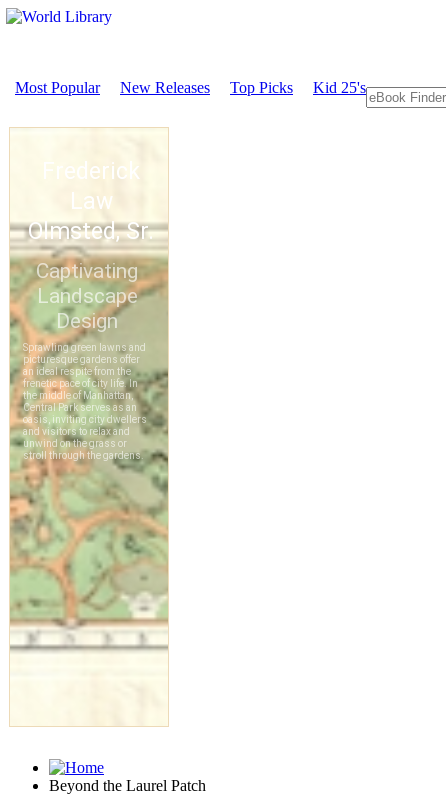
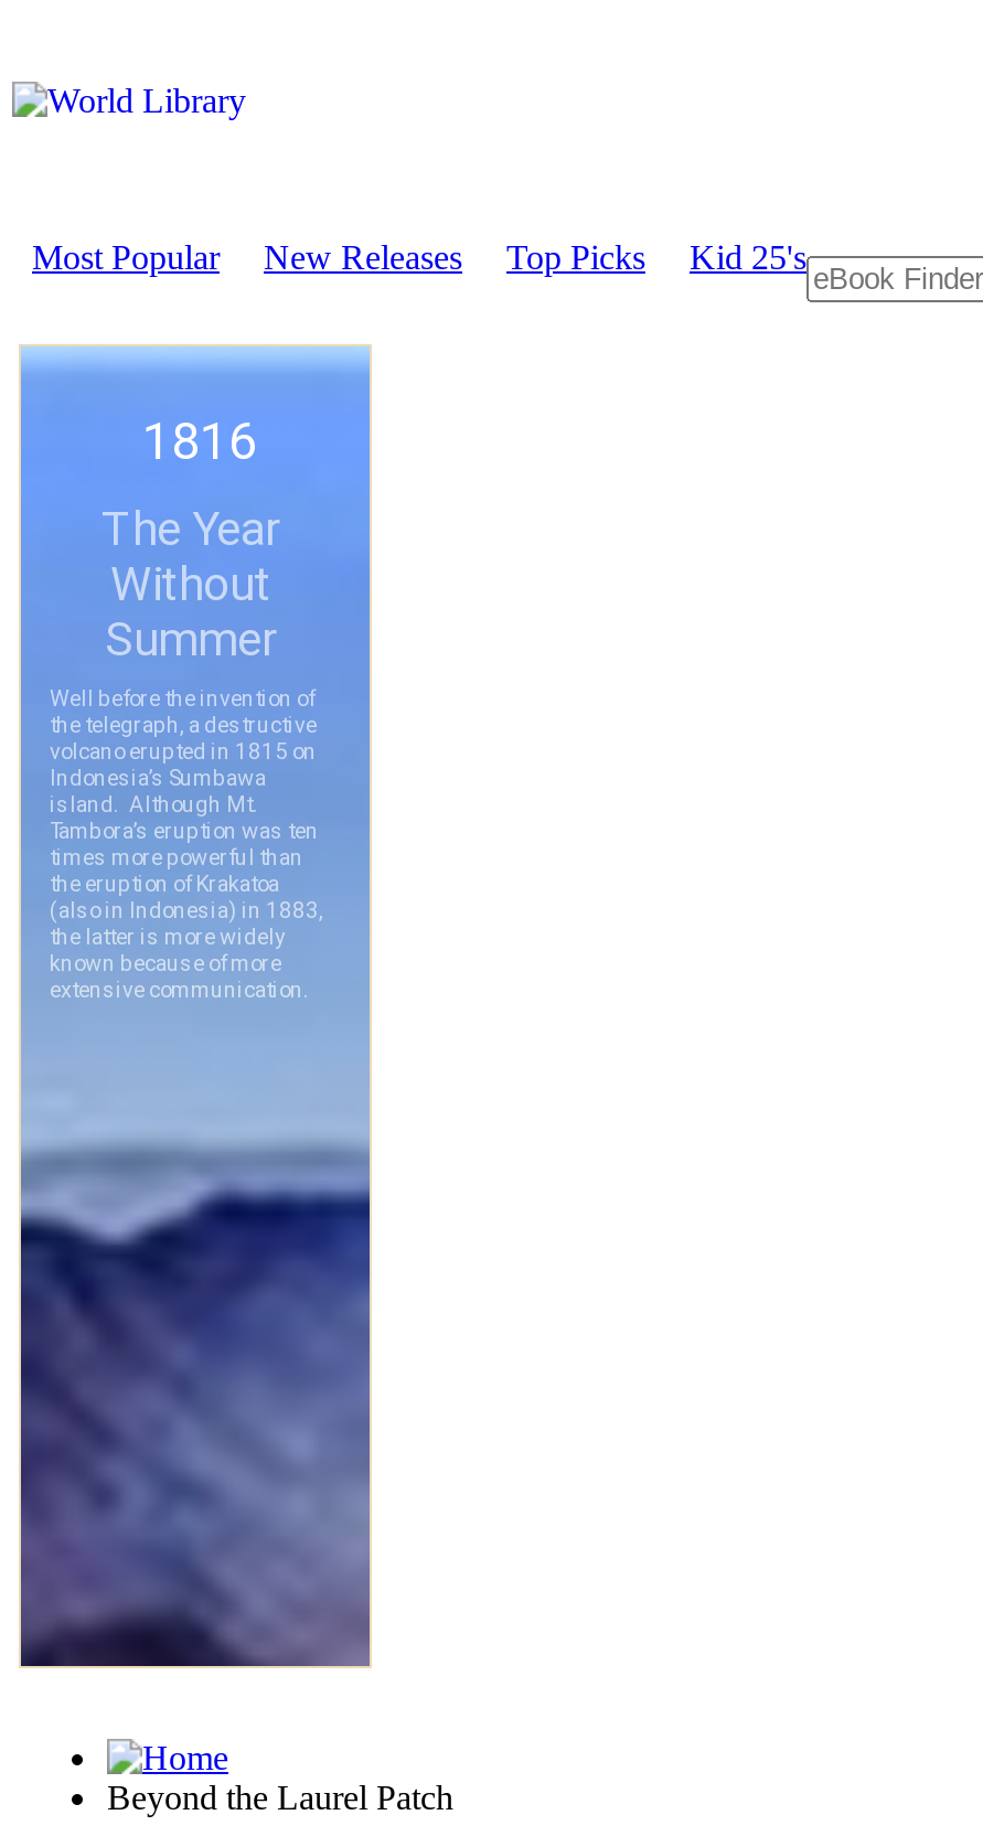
[9,127,169,726] [image] -> [19,346,372,1668] [image]

